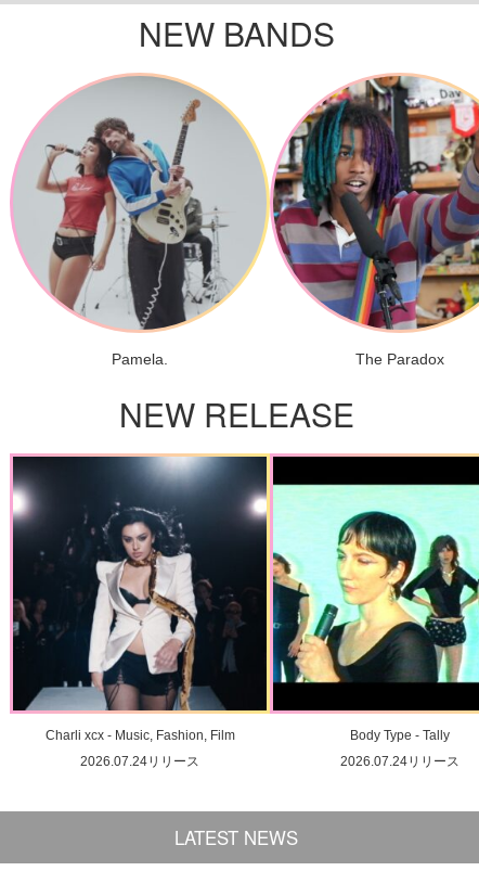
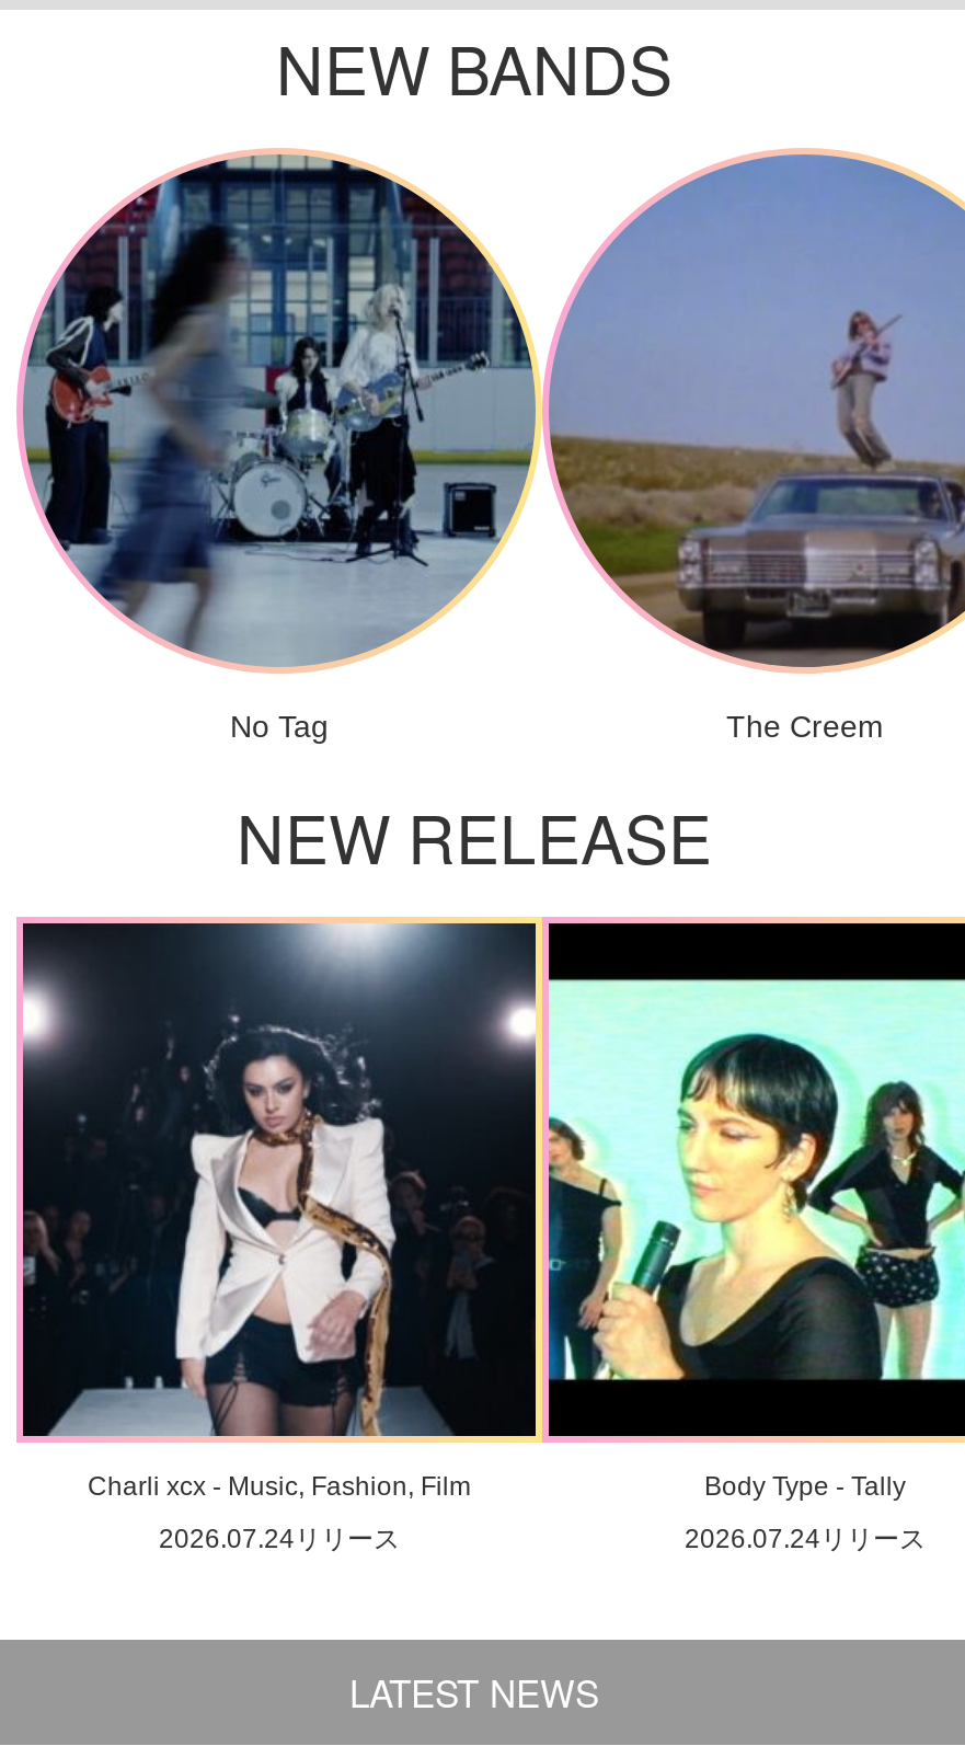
[13,75,476,368] [image] | Pamela. | The Paradox -> [23,152,958,744] [image] | No Tag | The Creem

